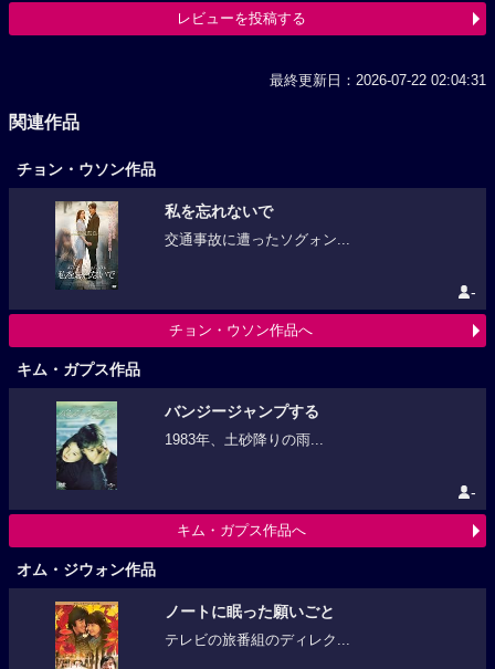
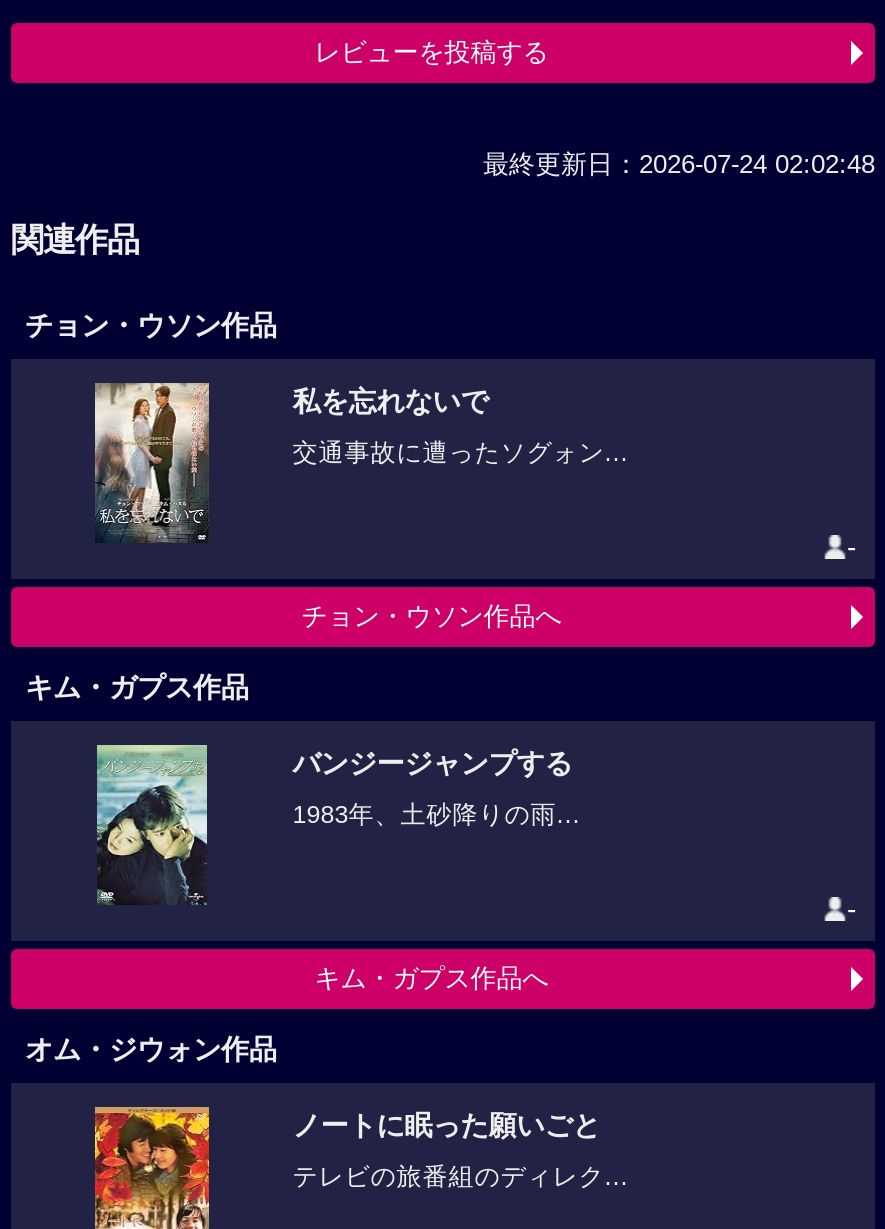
[270,72,486,89] 最終更新日：2026-07-22 02:04:31 -> [483,150,875,180] 最終更新日：2026-07-24 02:02:48

